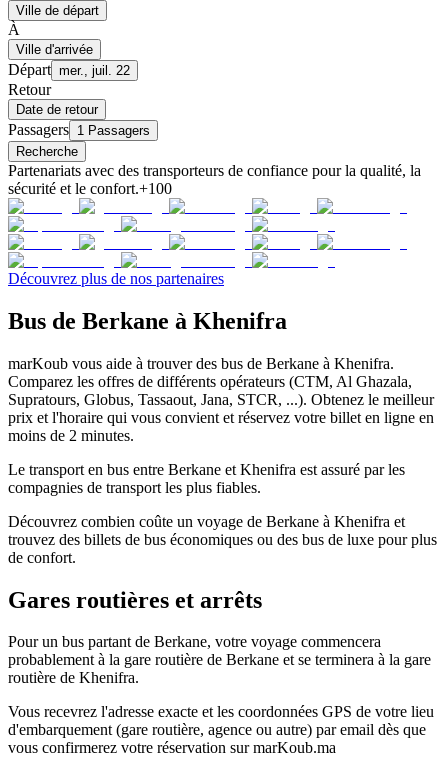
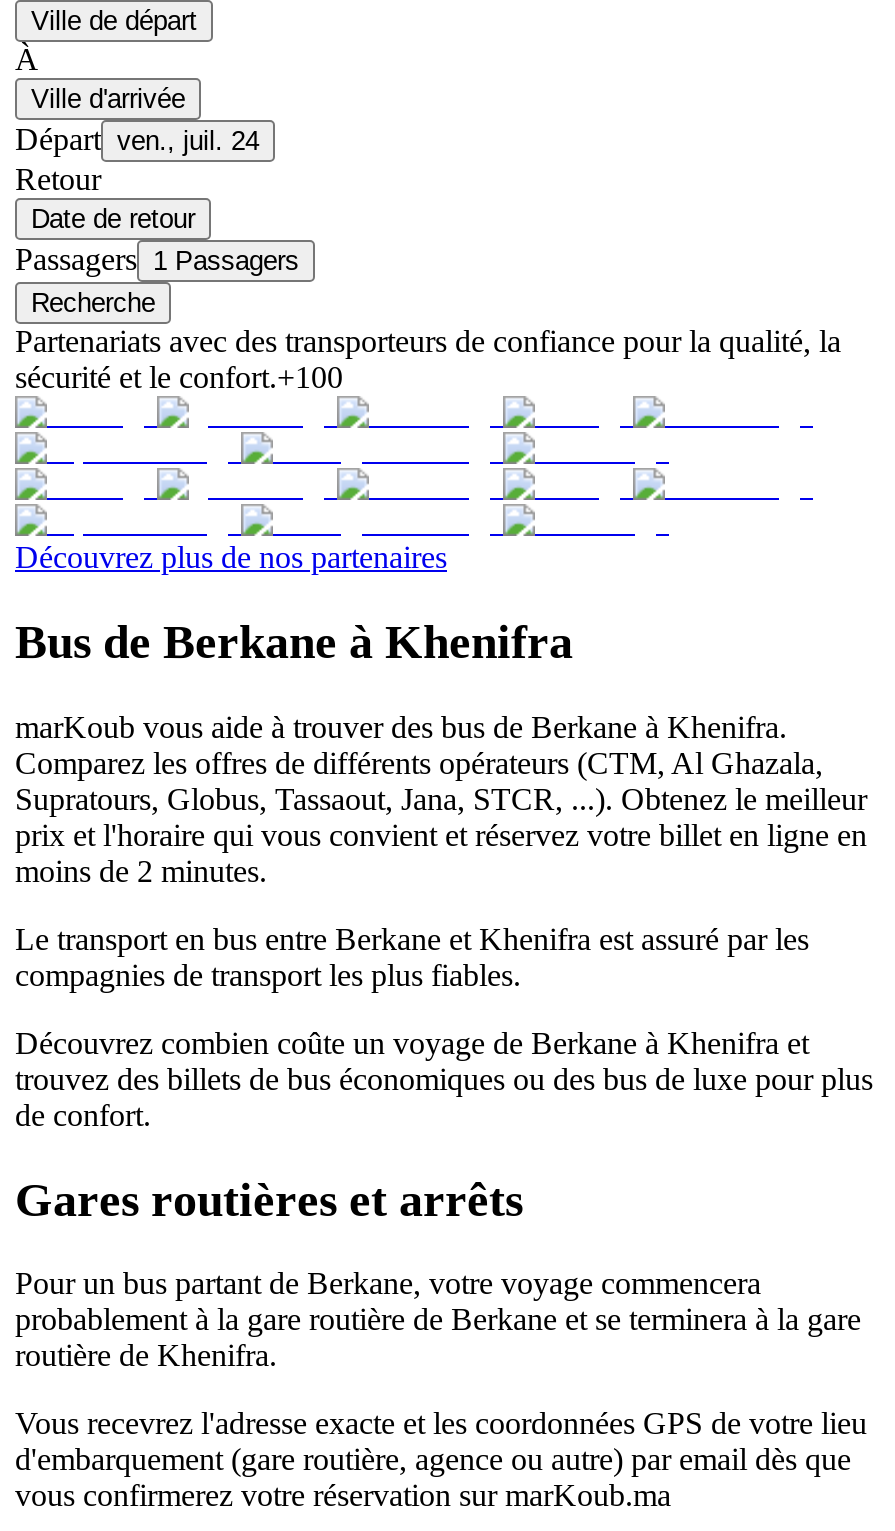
[8,61,130,78] Départ mer., juil. 22 -> [15,122,259,156] Départ ven., juil. 24

